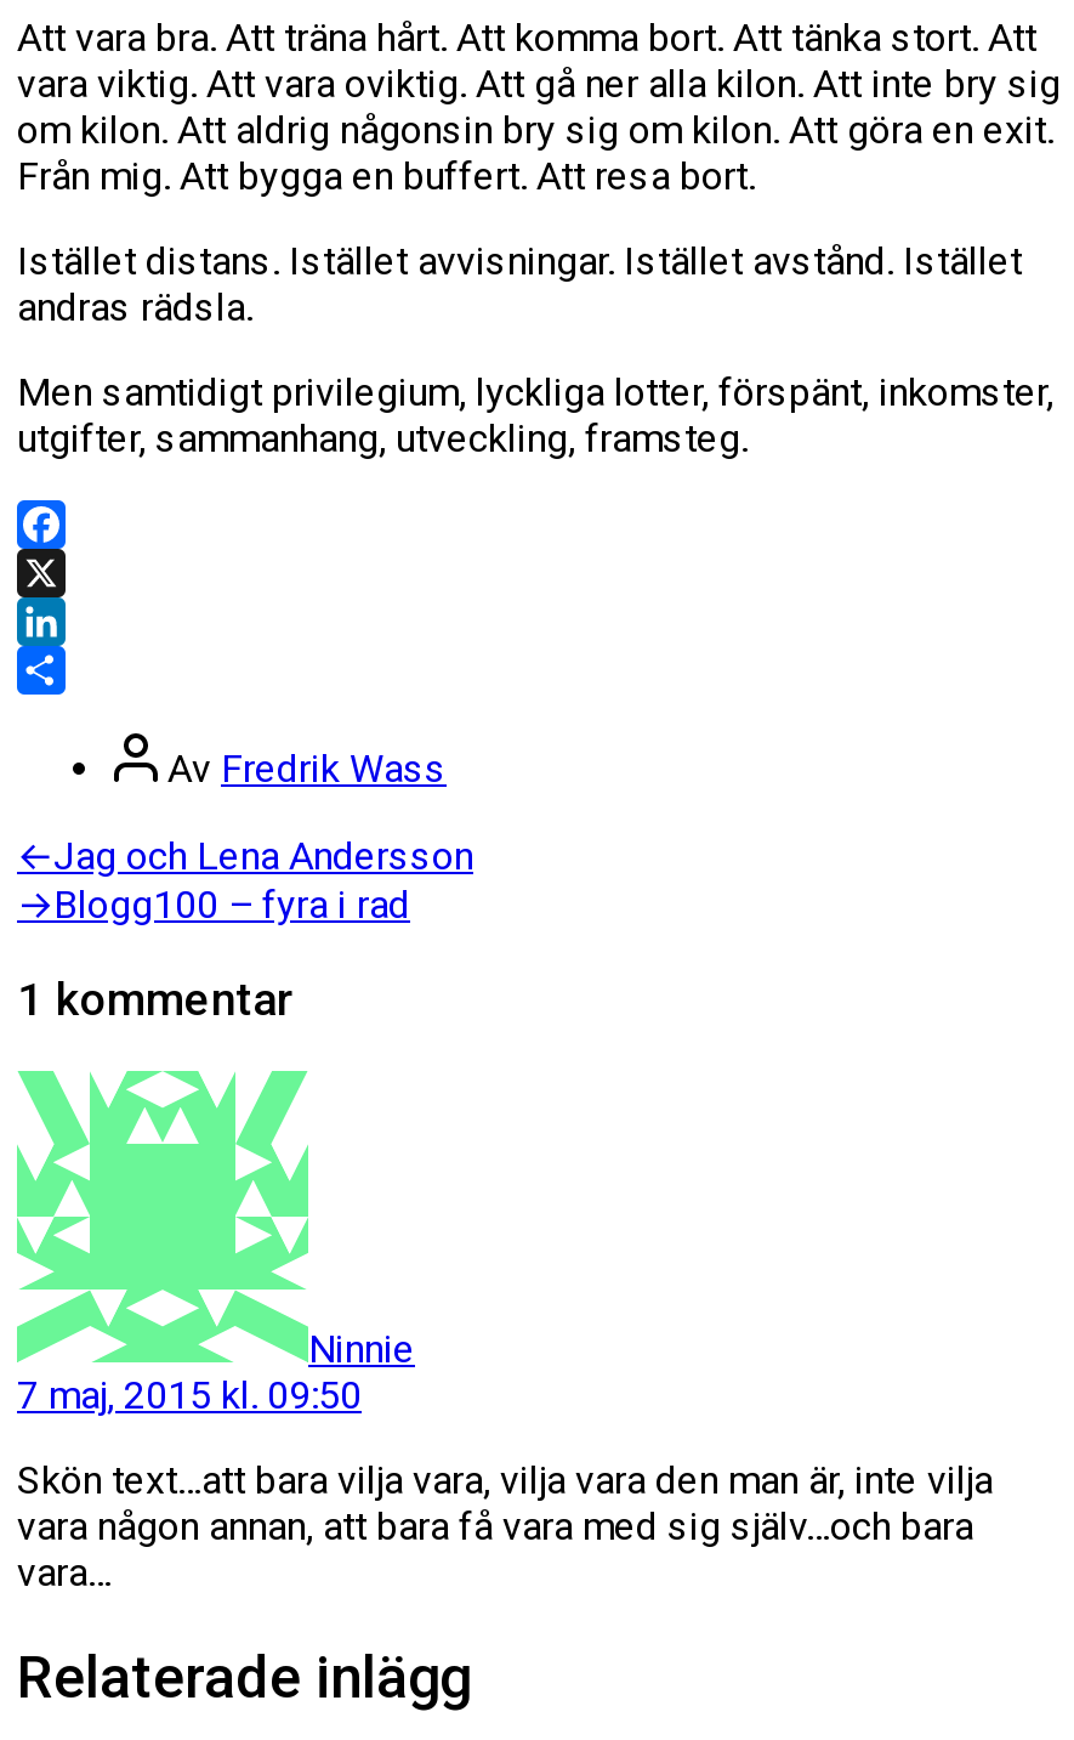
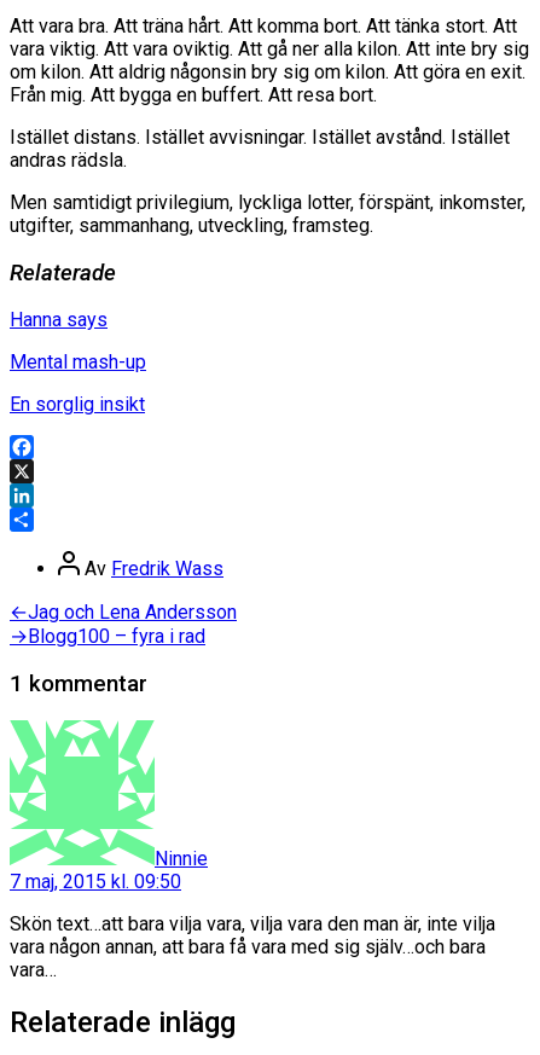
none -> [10,259,146,416] Relaterade | Hanna says | Mental mash-up | En sorglig insikt

